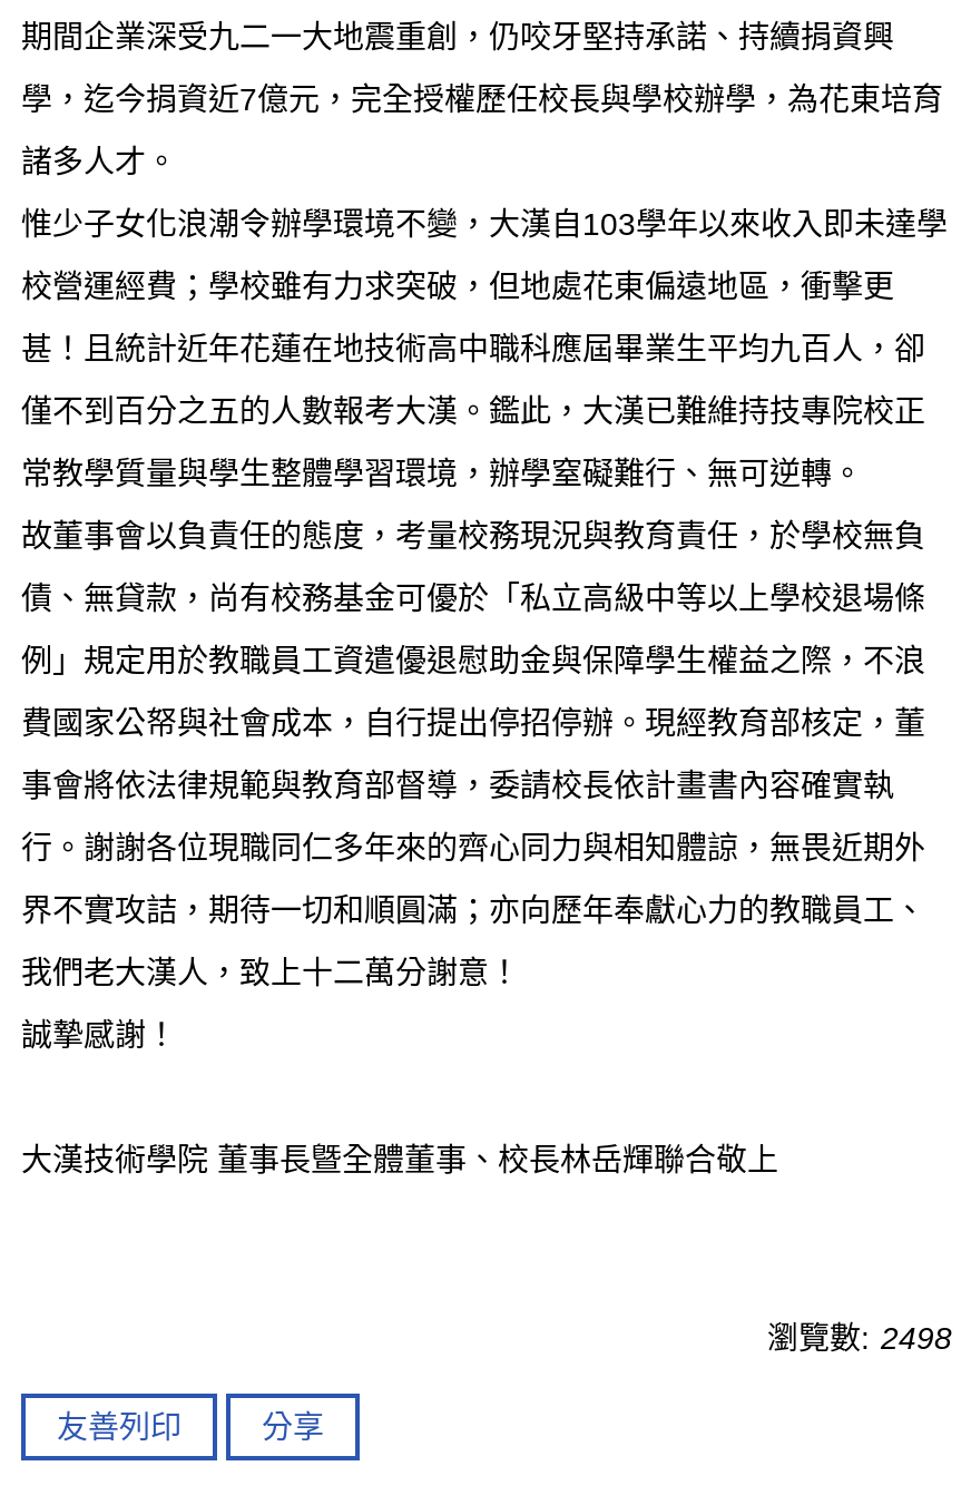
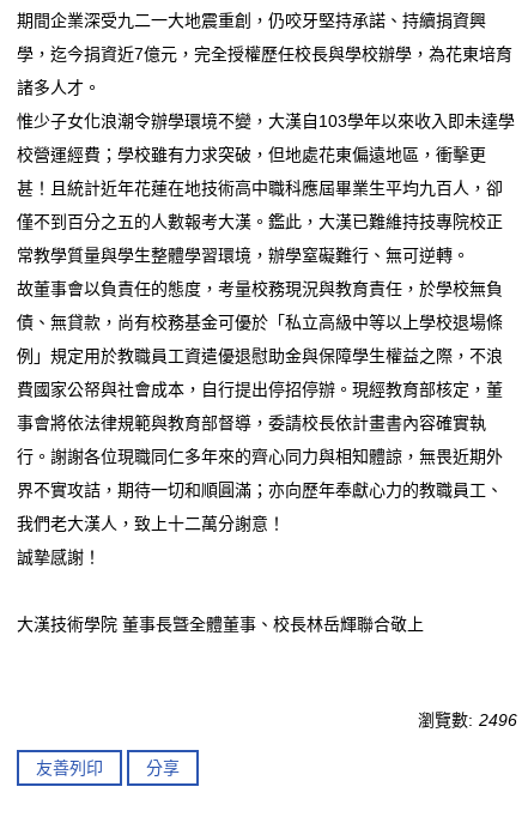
[767,1320,952,1355] 瀏覽數: 2498 -> [418,710,517,729] 瀏覽數: 2496

